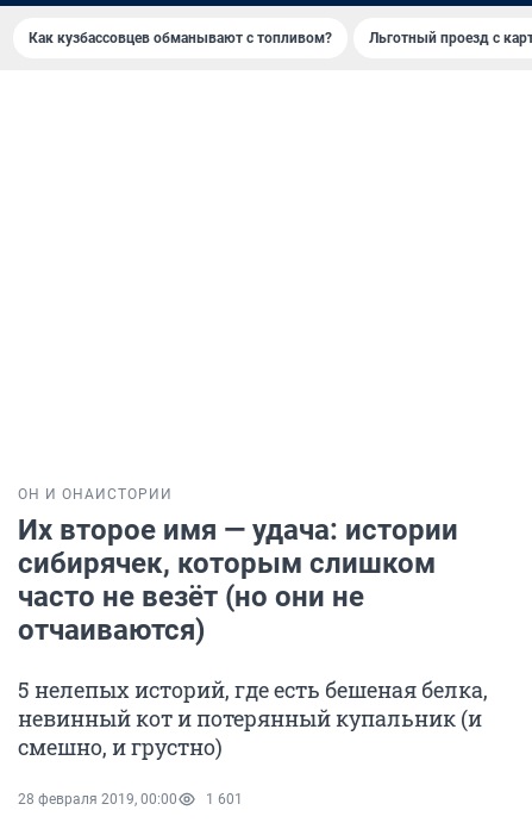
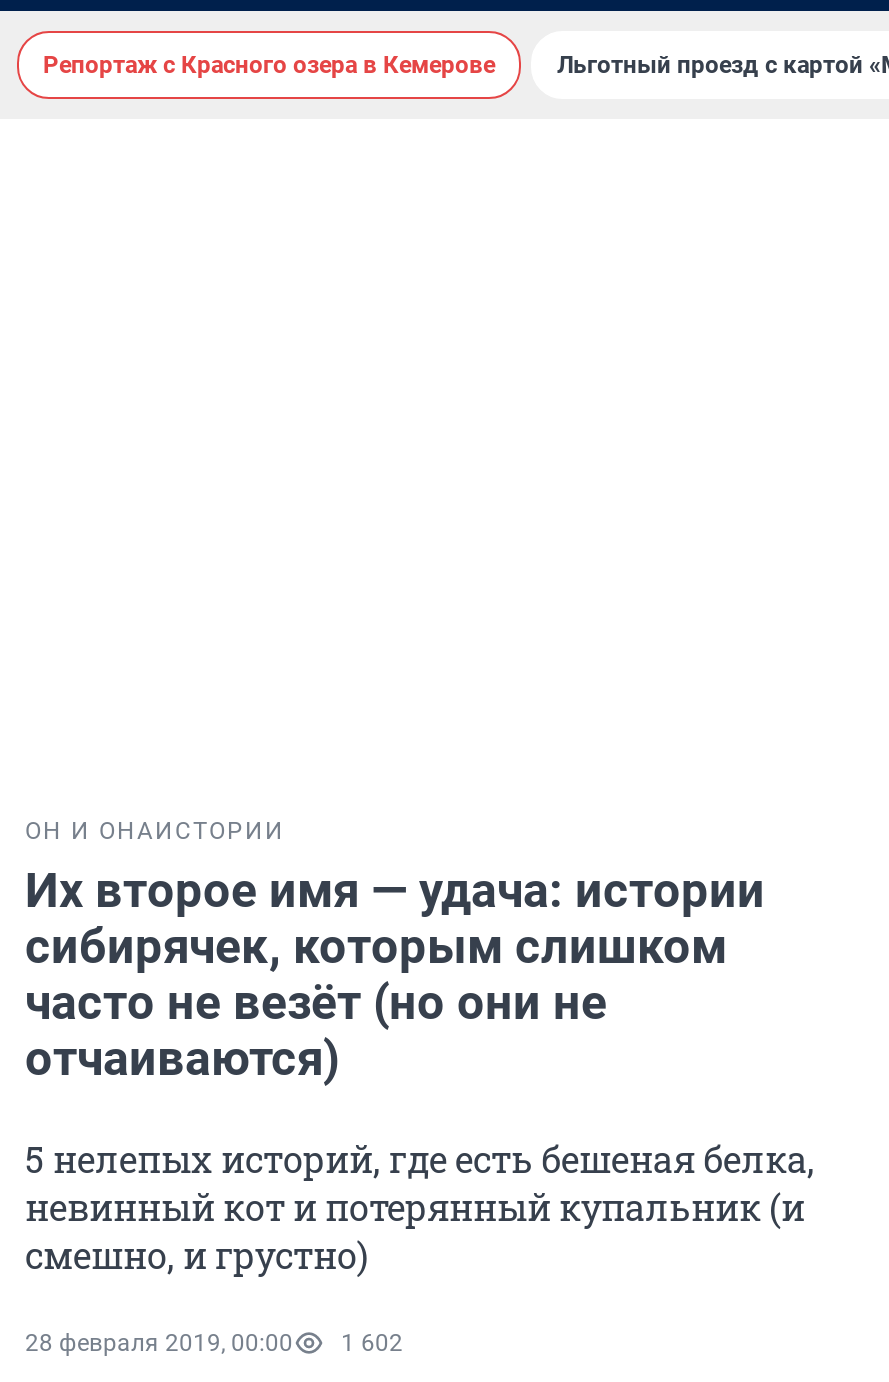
[29,30,332,46] Как кузбассовцев обманывают с топливом? -> [43,51,495,79] Репортаж с Красного озера в Кемерове
[18,791,243,808] 28 февраля 2019, 00:00 1 601 -> [25,1329,403,1357] 28 февраля 2019, 00:00 1 602

